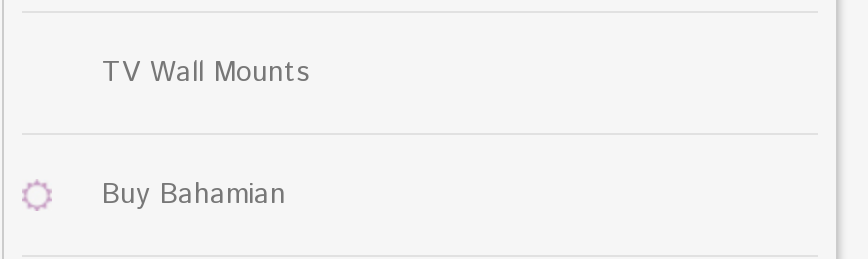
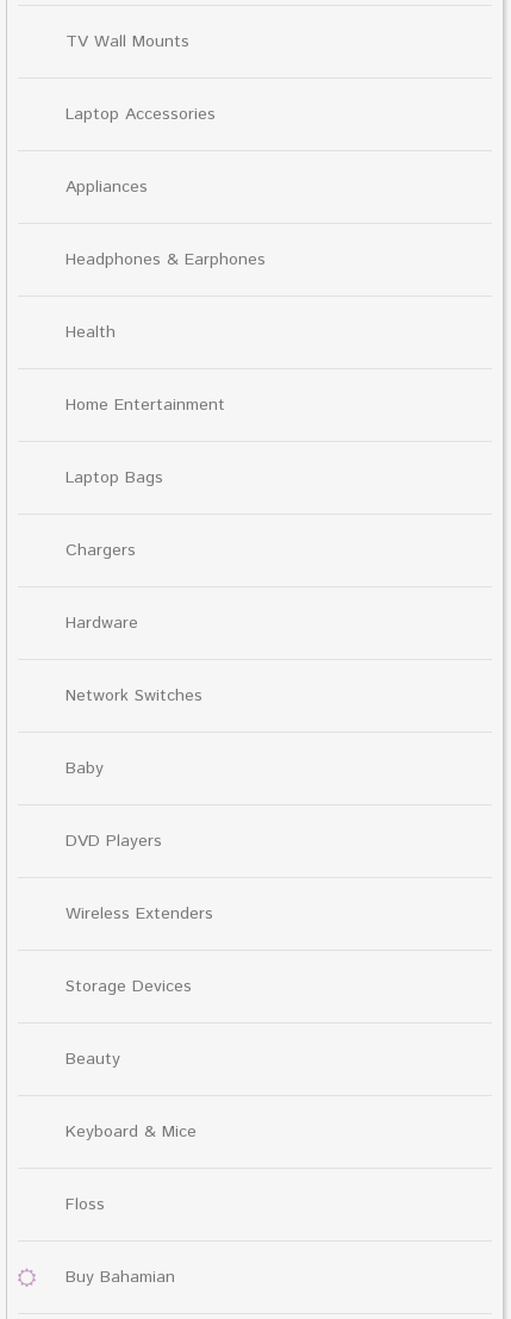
none -> [66,102,266,1216] Laptop Accessories | Appliances | Headphones & Earphones | Health | Home Entertainment | Laptop Bags | Chargers | Hardware | Network Switches | Baby | DVD Players | Wireless Extenders | Storage Devices | Beauty | Keyboard & Mice | Floss

